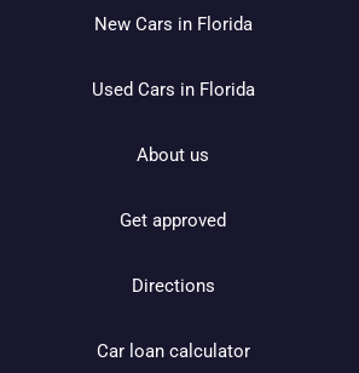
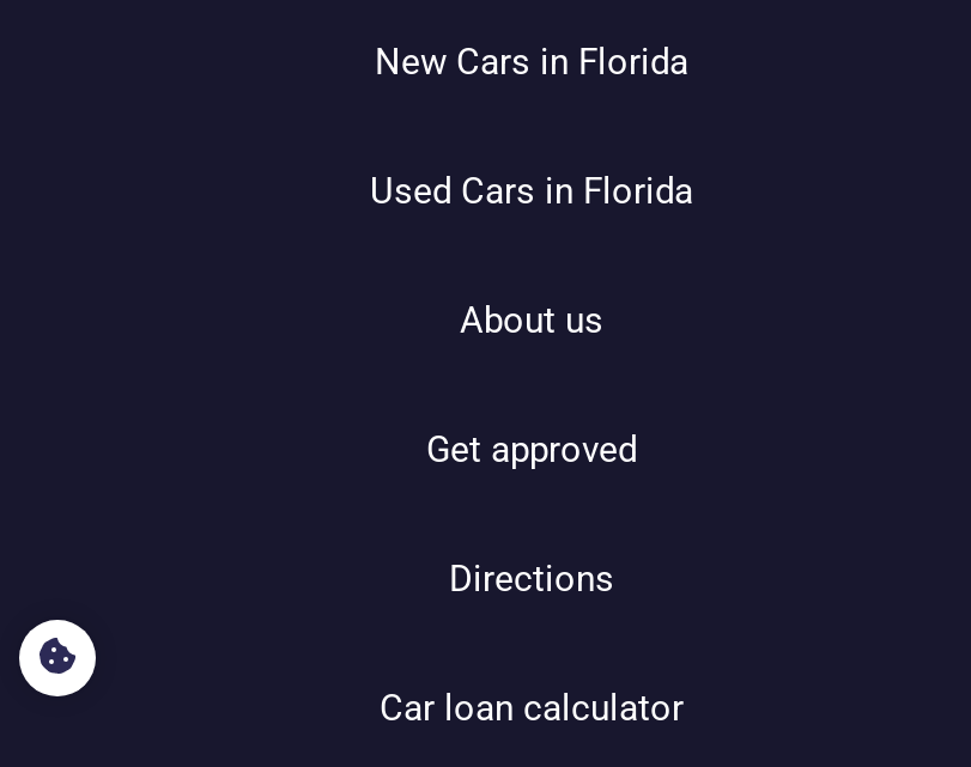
none -> [17,617,98,699] [image]

